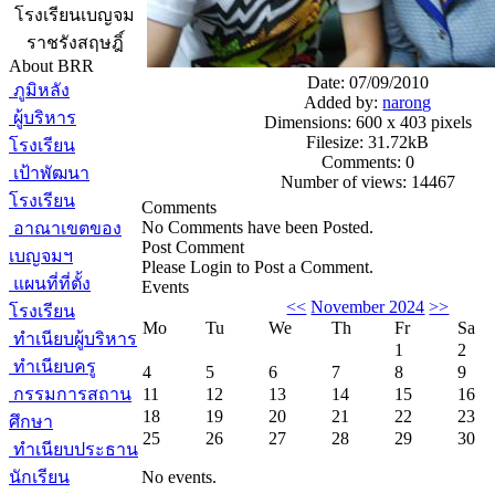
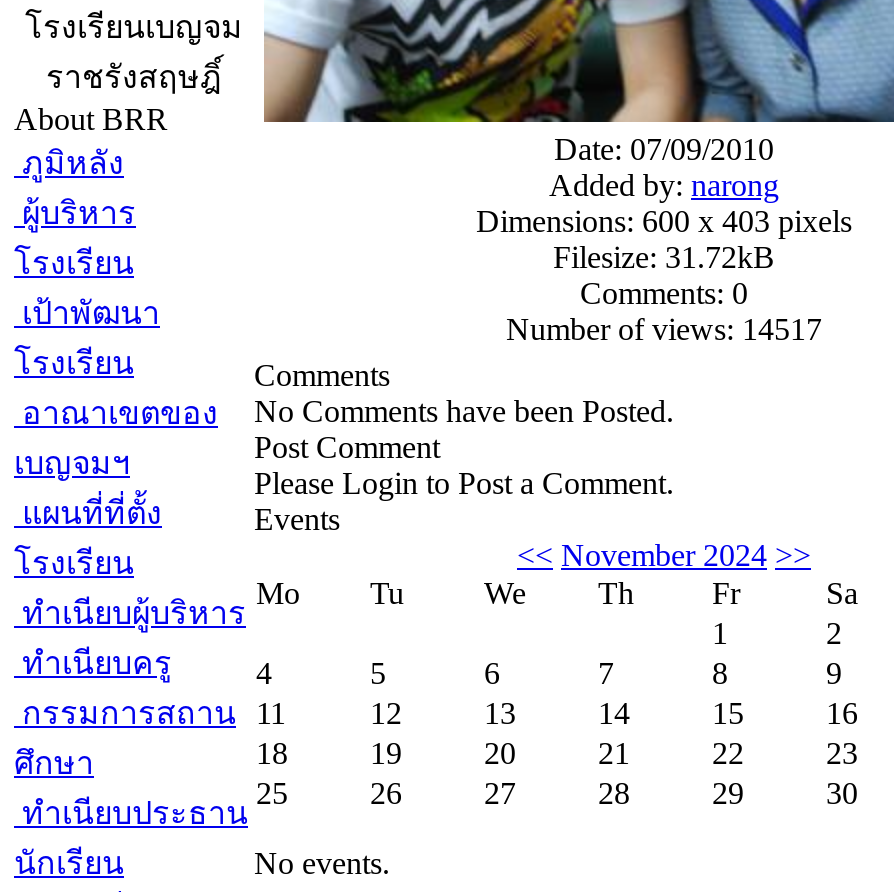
[281,172,455,191] Number of views: 14467 -> [506,312,822,346] Number of views: 14517

